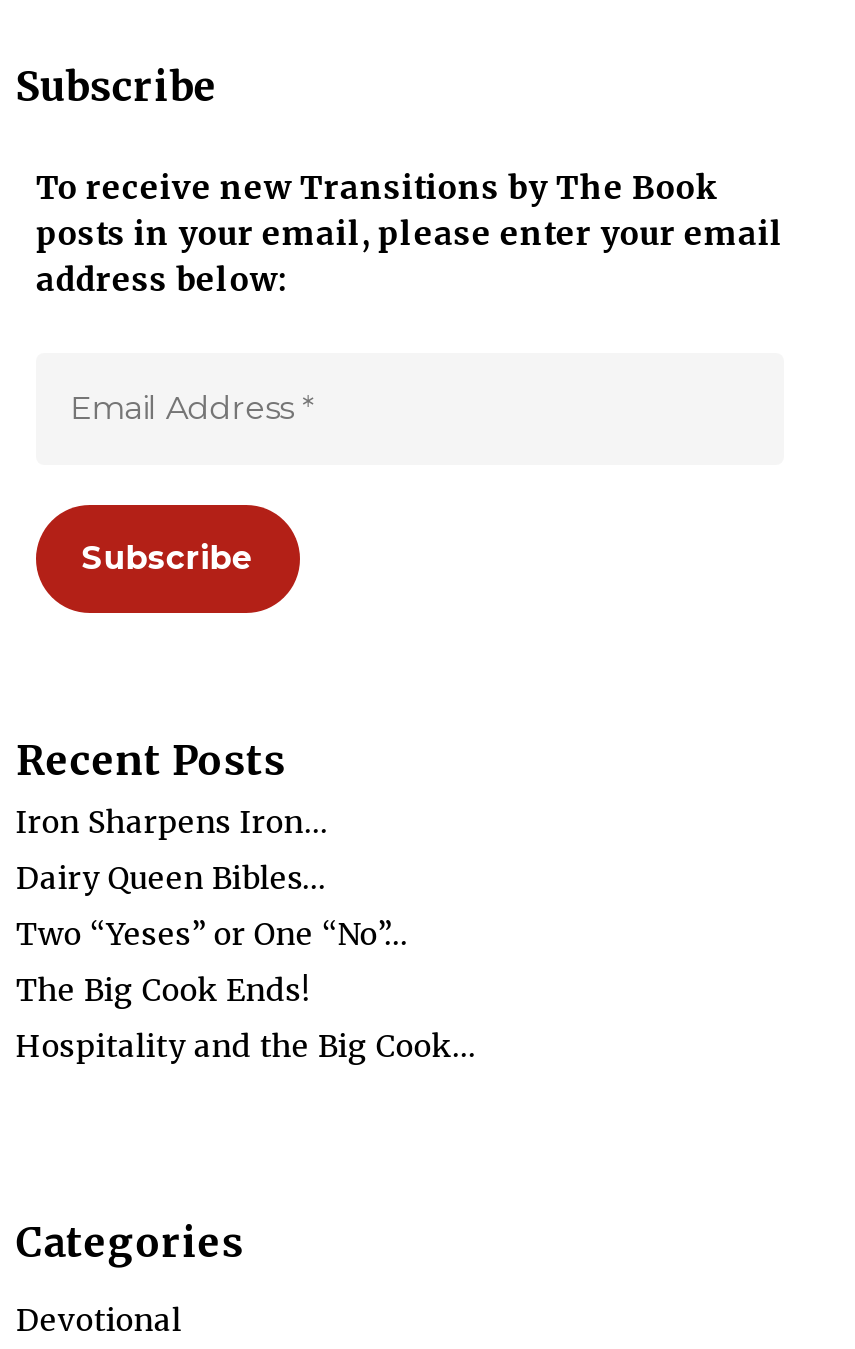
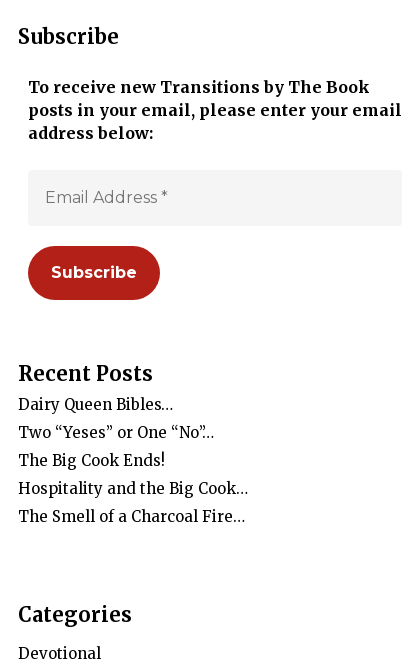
[16,803,328,841] Iron Sharpens Iron… -> none
moved [16,859,476,1065] -> [18,395,248,498]: Dairy Queen Bibles… | Two “Yeses” or One “No”… | The Big Cook Ends! | Hospitality and the Big Cook…
none -> [18,507,245,526] The Smell of a Charcoal Fire…

